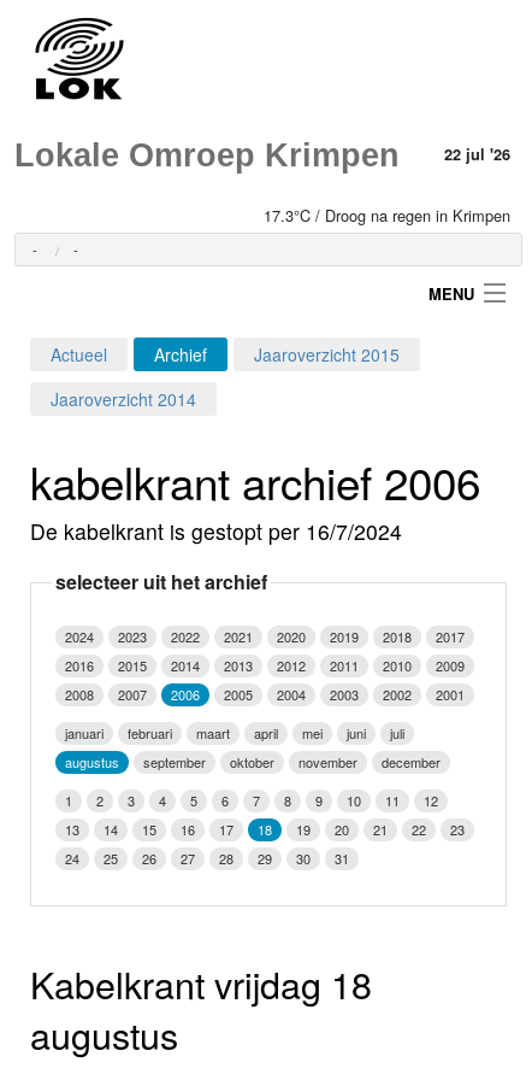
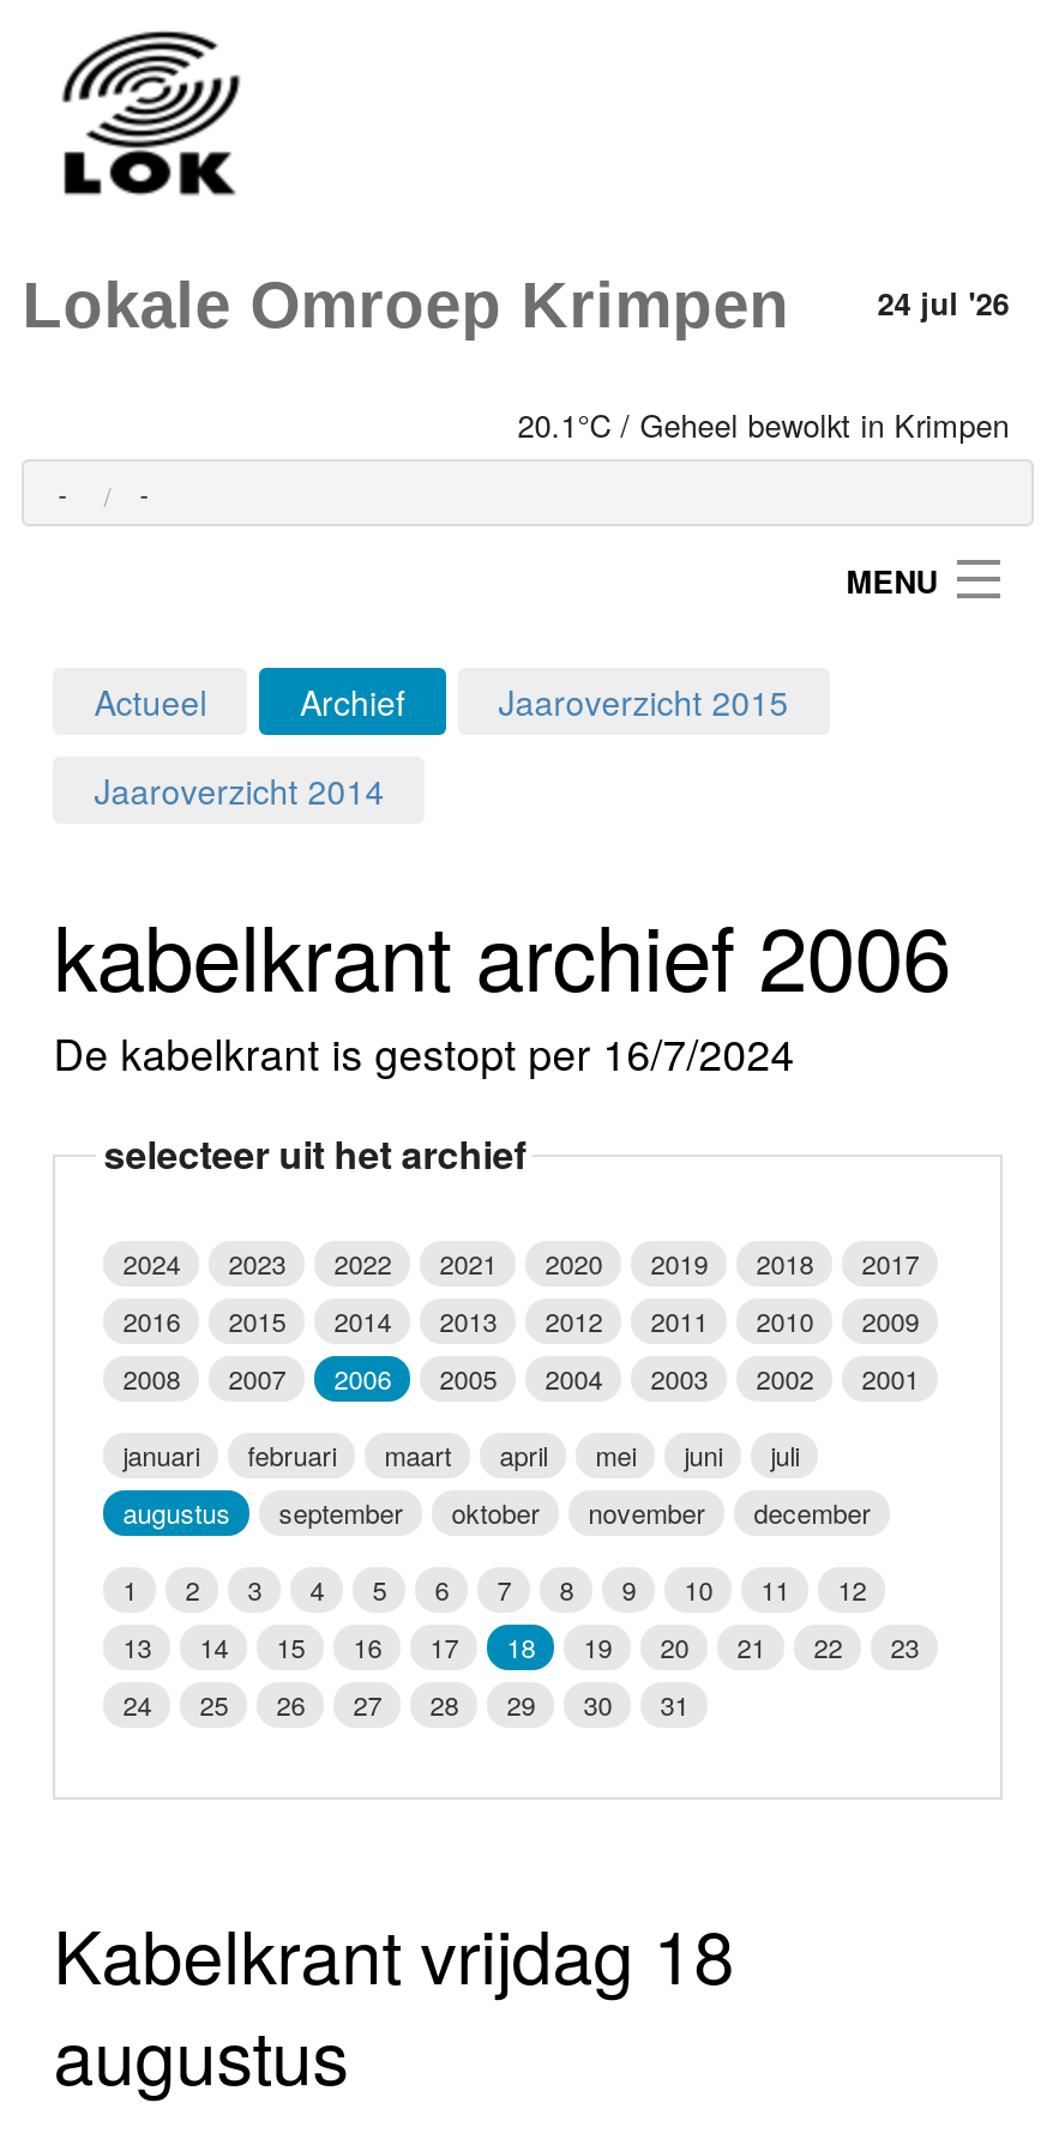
[444,143,510,165] 22 jul '26 -> [877,282,1009,325] 24 jul '26
[263,204,510,227] 17.3°C / Droog na regen in Krimpen -> [518,402,1009,447] 20.1°C / Geheel bewolkt in Krimpen

